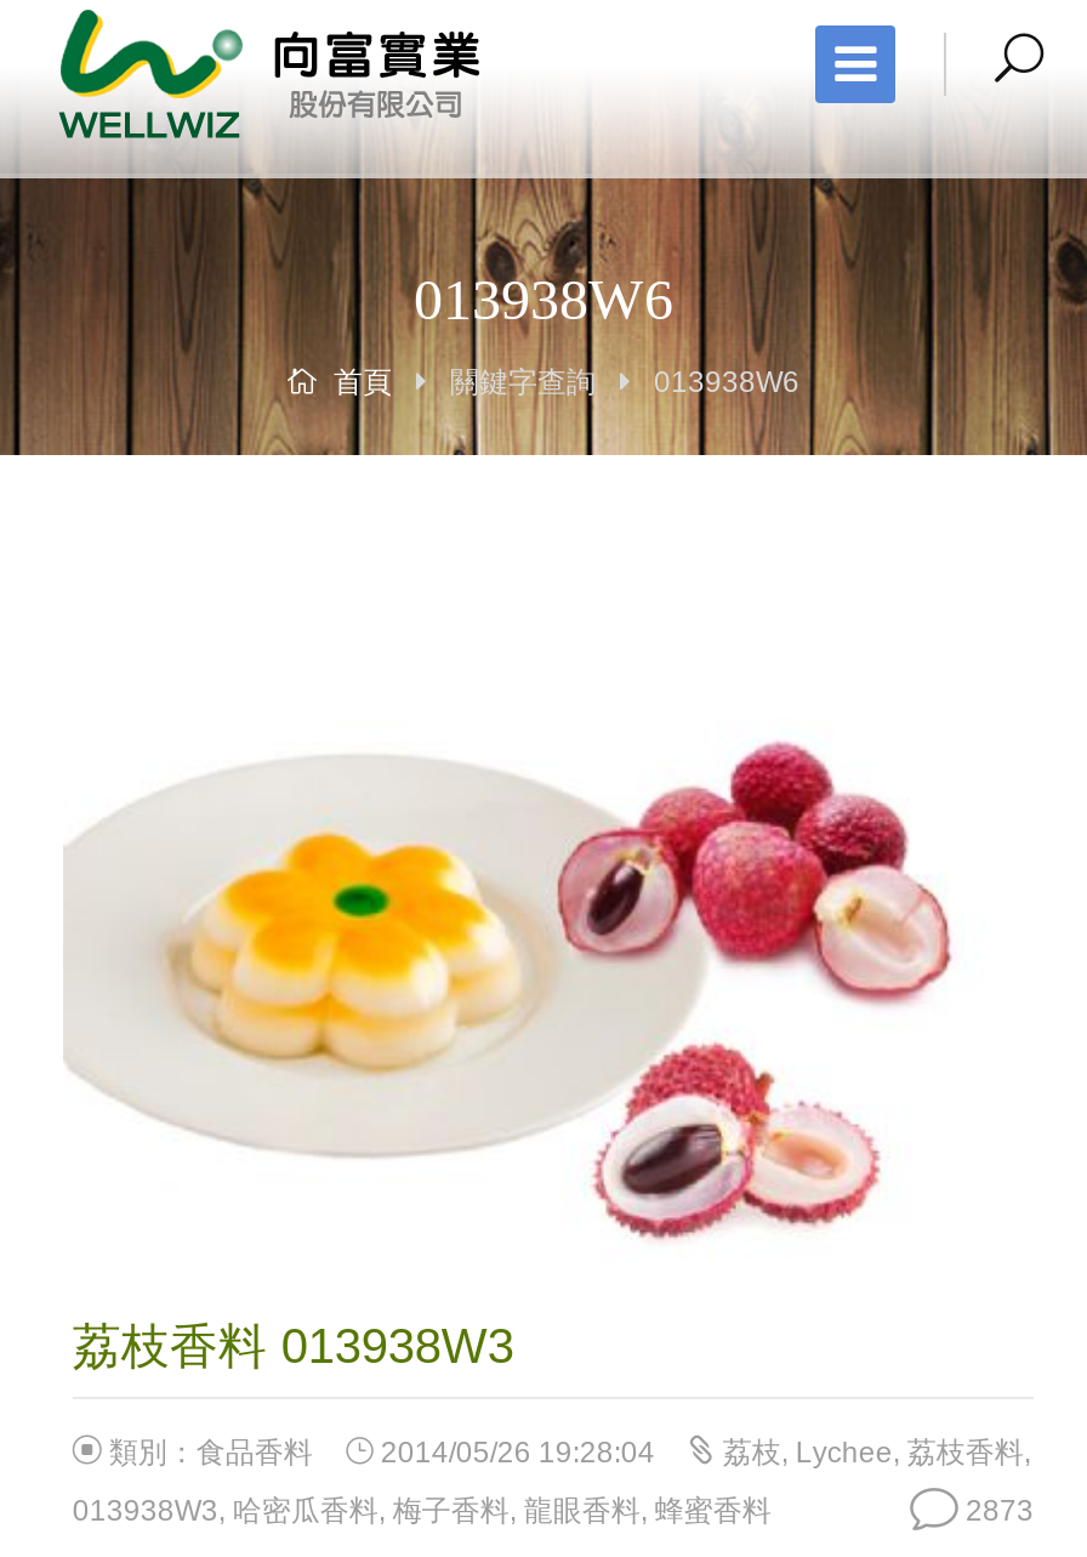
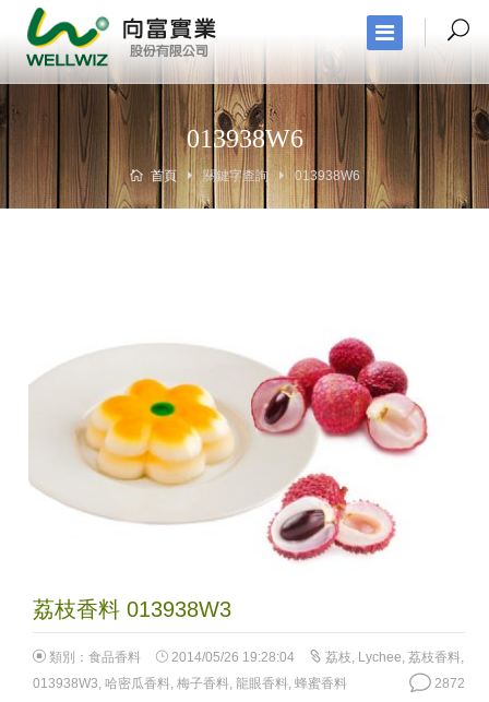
[958,1495,1034,1529] 2873 -> [431,676,465,692] 2872

